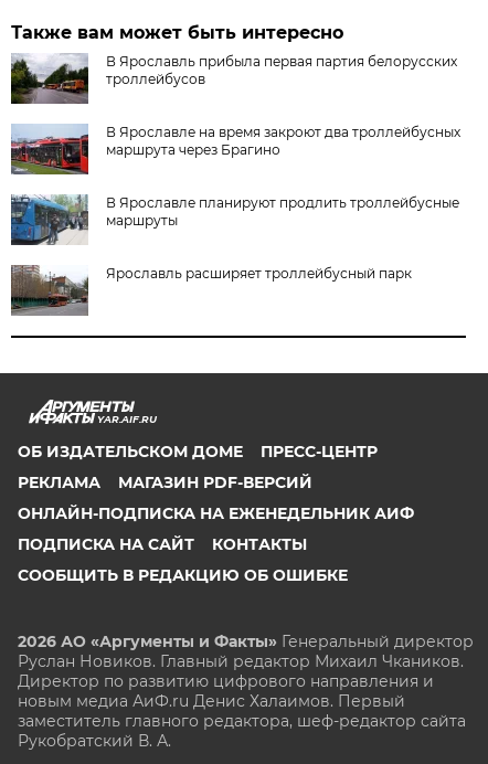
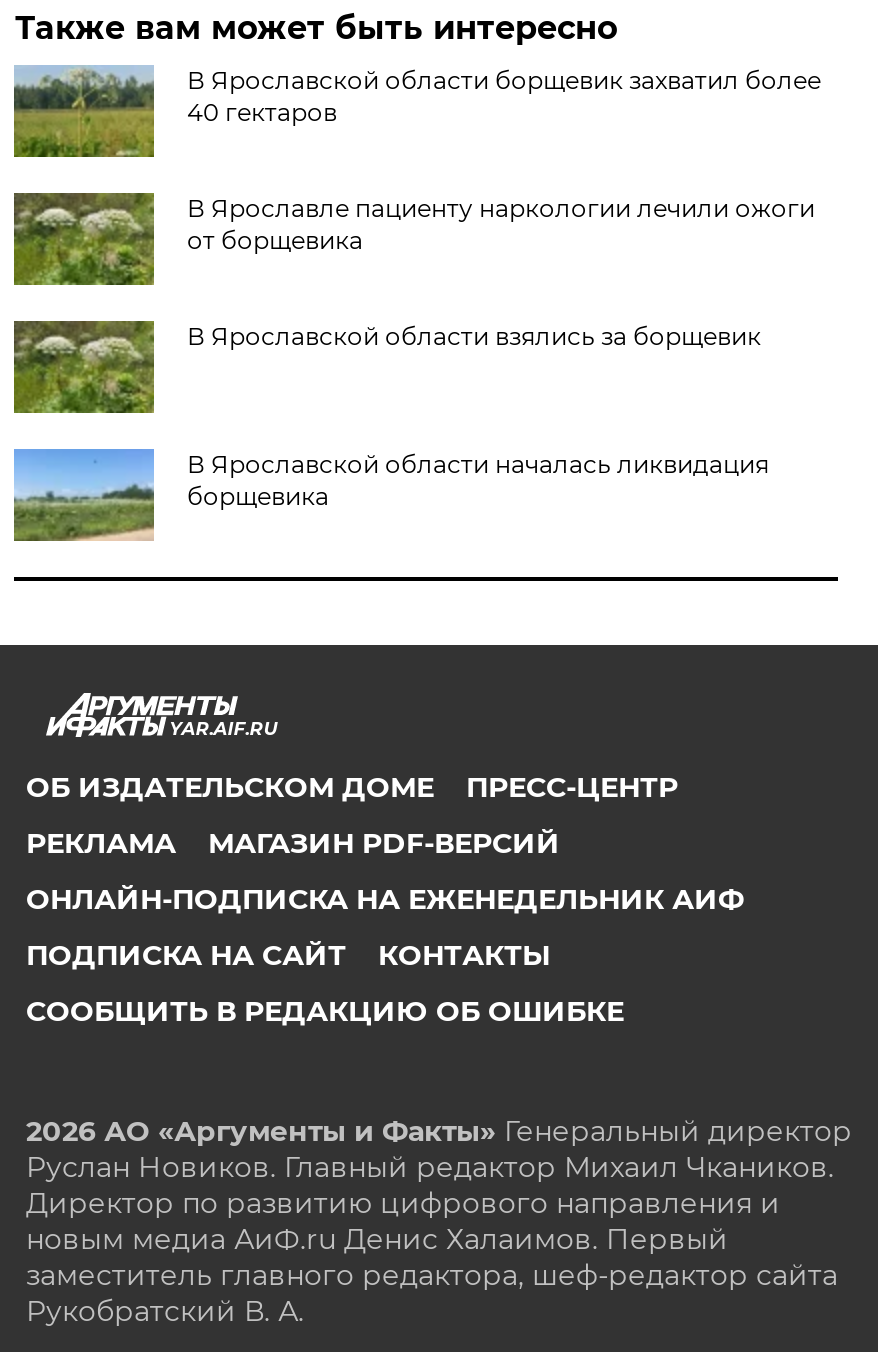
[10,53,458,105] [image] | В Ярославль прибыла первая партия белорусских | троллейбусов -> [12,65,821,159] [image] | В Ярославской области борщевик захватил более | 40 гектаров
[10,124,461,174] [image] | В Ярославле на время закроют два троллейбусных | маршрута через Брагино -> [12,191,815,287] [image] | В Ярославле пациенту наркологии лечили ожоги | от борщевика
[10,194,460,246] [image] | В Ярославле планируют продлить троллейбусные | маршруты -> [12,319,761,415] [image] | В Ярославской области взялись за борщевик
[10,264,412,317] [image] | Ярославль расширяет троллейбусный парк -> [12,447,769,543] [image] | В Ярославской области началась ликвидация | борщевика

